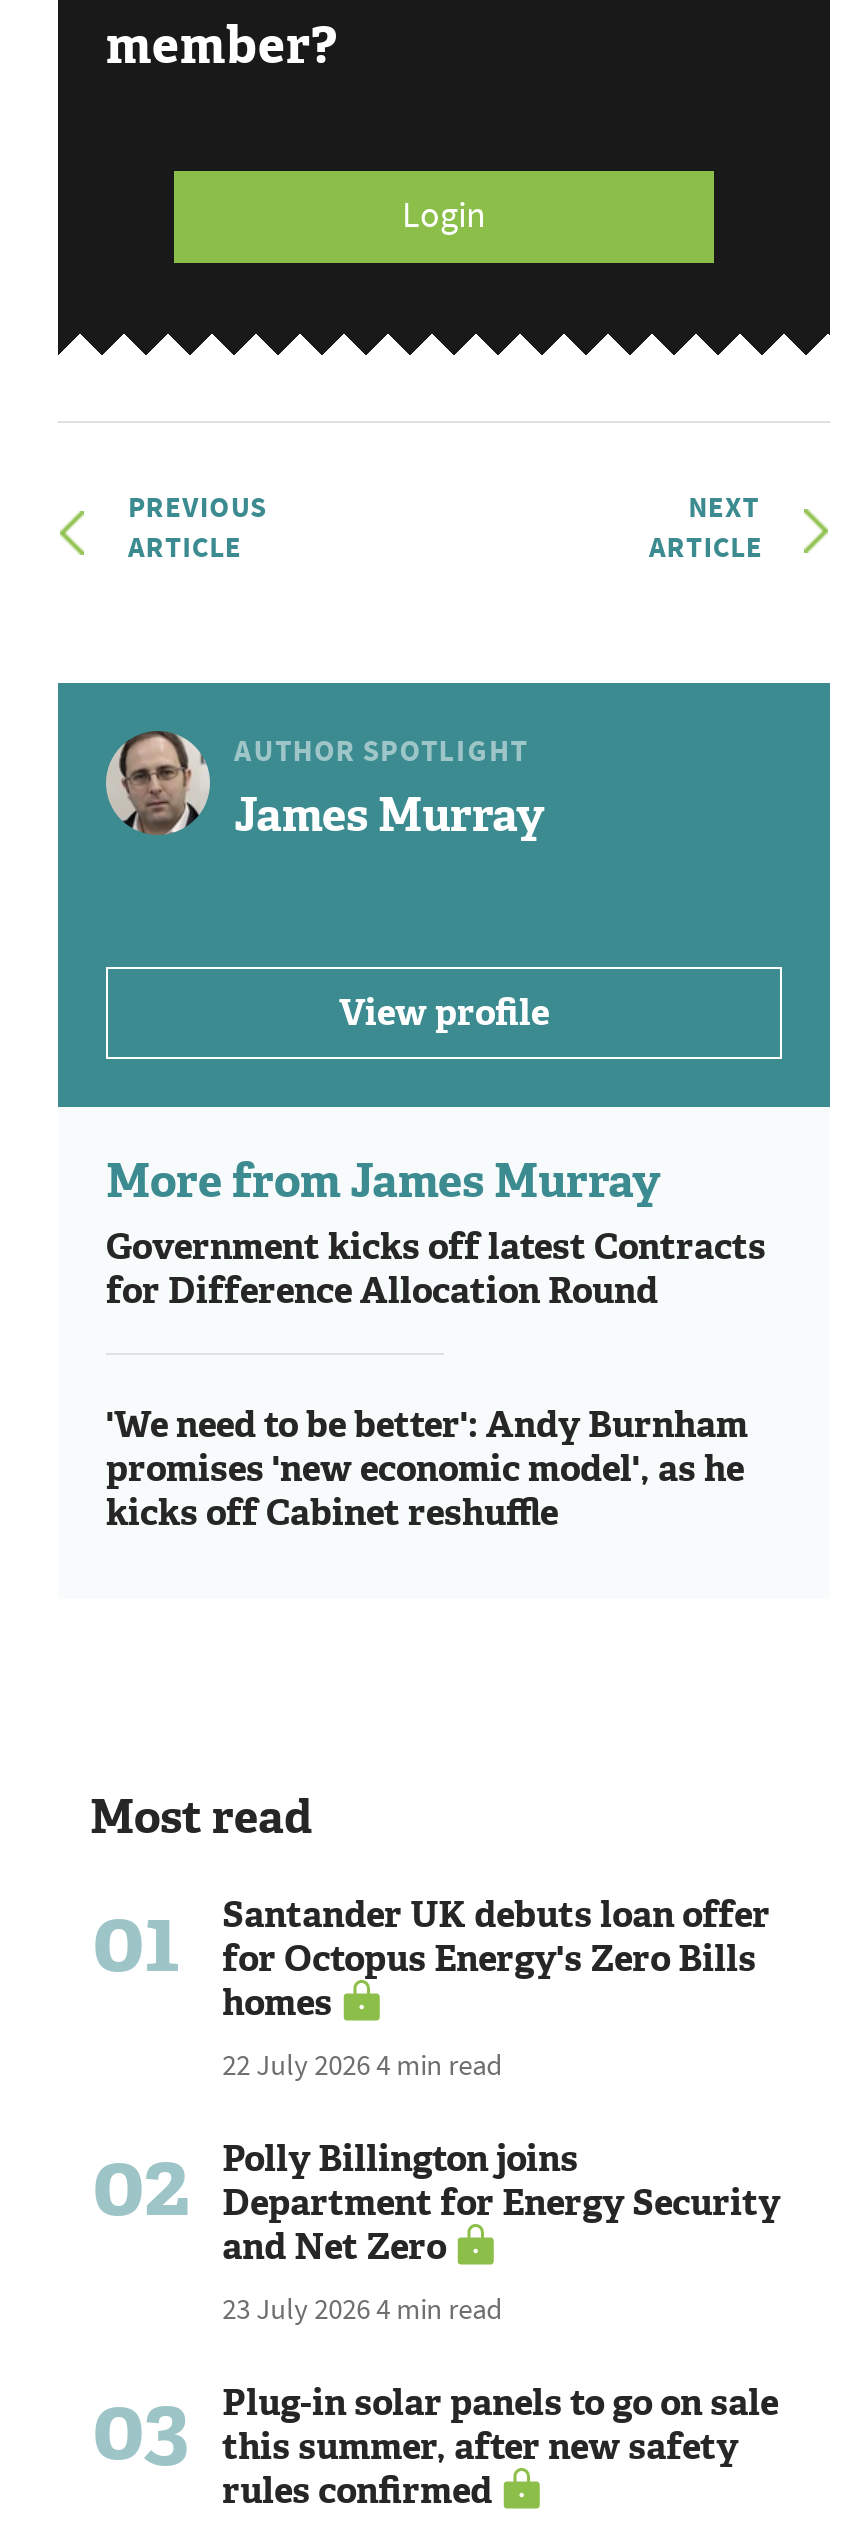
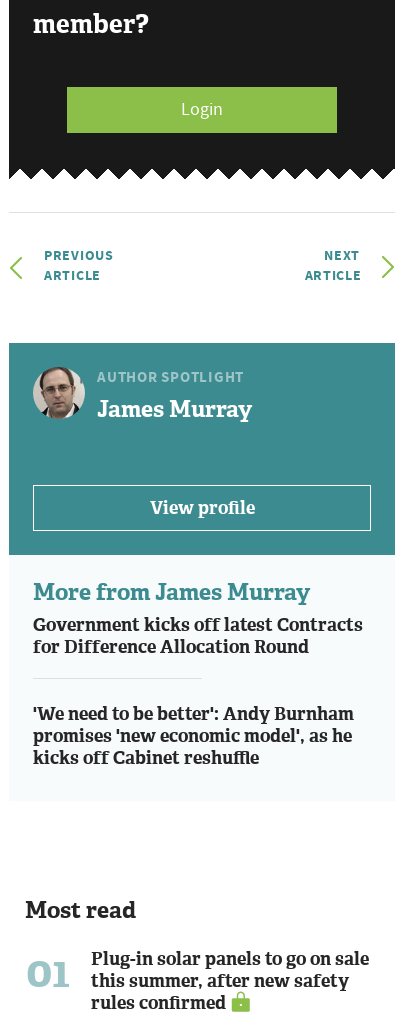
[92,1890,780,2486] Santander UK debuts loan offer | for Octopus Energy's Zero Bills | homes | 22 July 2026 4 min read | 02 | Polly Billington joins | Department for Energy Security | and Net Zero | 23 July 2026 4 min read | 03 -> none

